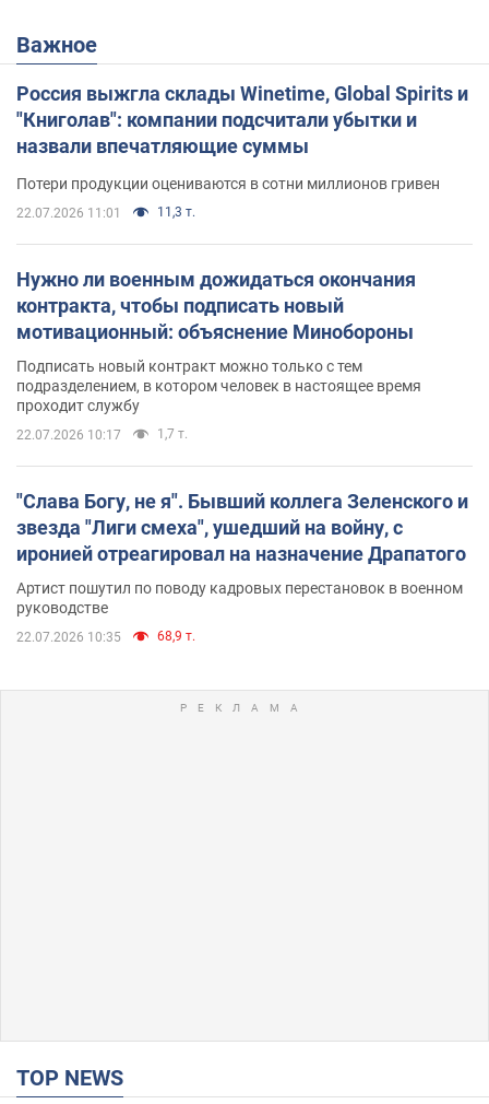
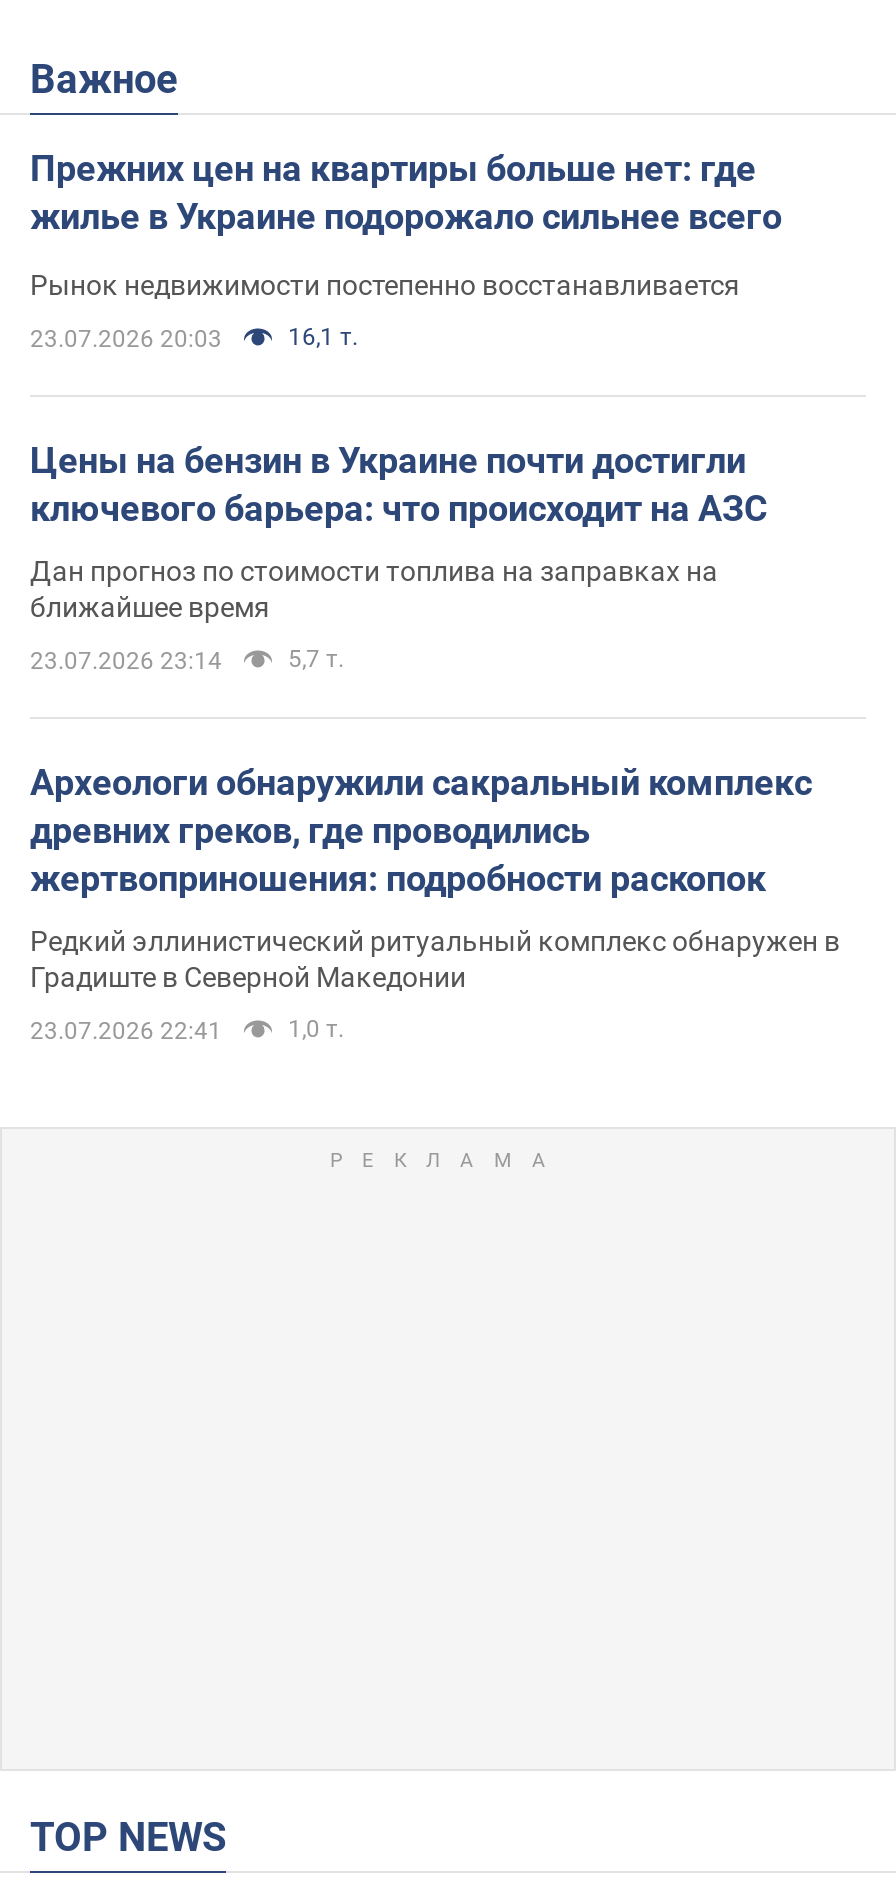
[16,82,468,157] Россия выжгла склады Winetime, Global Spirits и | "Книголав": компании подсчитали убытки и | назвали впечатляющие суммы -> [30,146,782,236] Прежних цен на квартиры больше нет: где | жилье в Украине подорожало сильнее всего
[16,175,440,192] Потери продукции оцениваются в сотни миллионов гривен -> [30,268,740,300] Рынок недвижимости постепенно восстанавливается
[16,204,195,220] 22.07.2026 11:01 | 11,3 т. -> [30,322,358,352] 23.07.2026 20:03 | 16,1 т.
[16,267,416,343] Нужно ли военным дожидаться окончания | контракта, чтобы подписать новый | мотивационный: объяснение Минобороны -> [30,438,768,528] Цены на бензин в Украине почти достигли | ключевого барьера: что происходит на АЗС
[16,357,421,414] Подписать новый контракт можно только с тем | подразделением, в котором человек в настоящее время | проходит службу -> [30,554,718,622] Дан прогноз по стоимости топлива на заправках на | ближайшее время
[16,426,188,442] 22.07.2026 10:17 | 1,7 т. -> [30,644,344,674] 23.07.2026 23:14 | 5,7 т.
[16,489,468,565] "Слава Богу, не я". Бывший коллега Зеленского и | звезда "Лиги смеха", ушедший на войну, с | иронией отреагировал на назначение Драпатого -> [30,760,812,898] Археологи обнаружили сакральный комплекс | древних греков, где проводились | жертвоприношения: подробности раскопок
[16,579,463,616] Артист пошутил по поводу кадровых перестановок в военном | руководстве -> [30,924,840,992] Редкий эллинистический ритуальный комплекс обнаружен в | Градиште в Северной Македонии
[16,628,195,645] 22.07.2026 10:35 | 68,9 т. -> [30,1014,344,1044] 23.07.2026 22:41 | 1,0 т.

